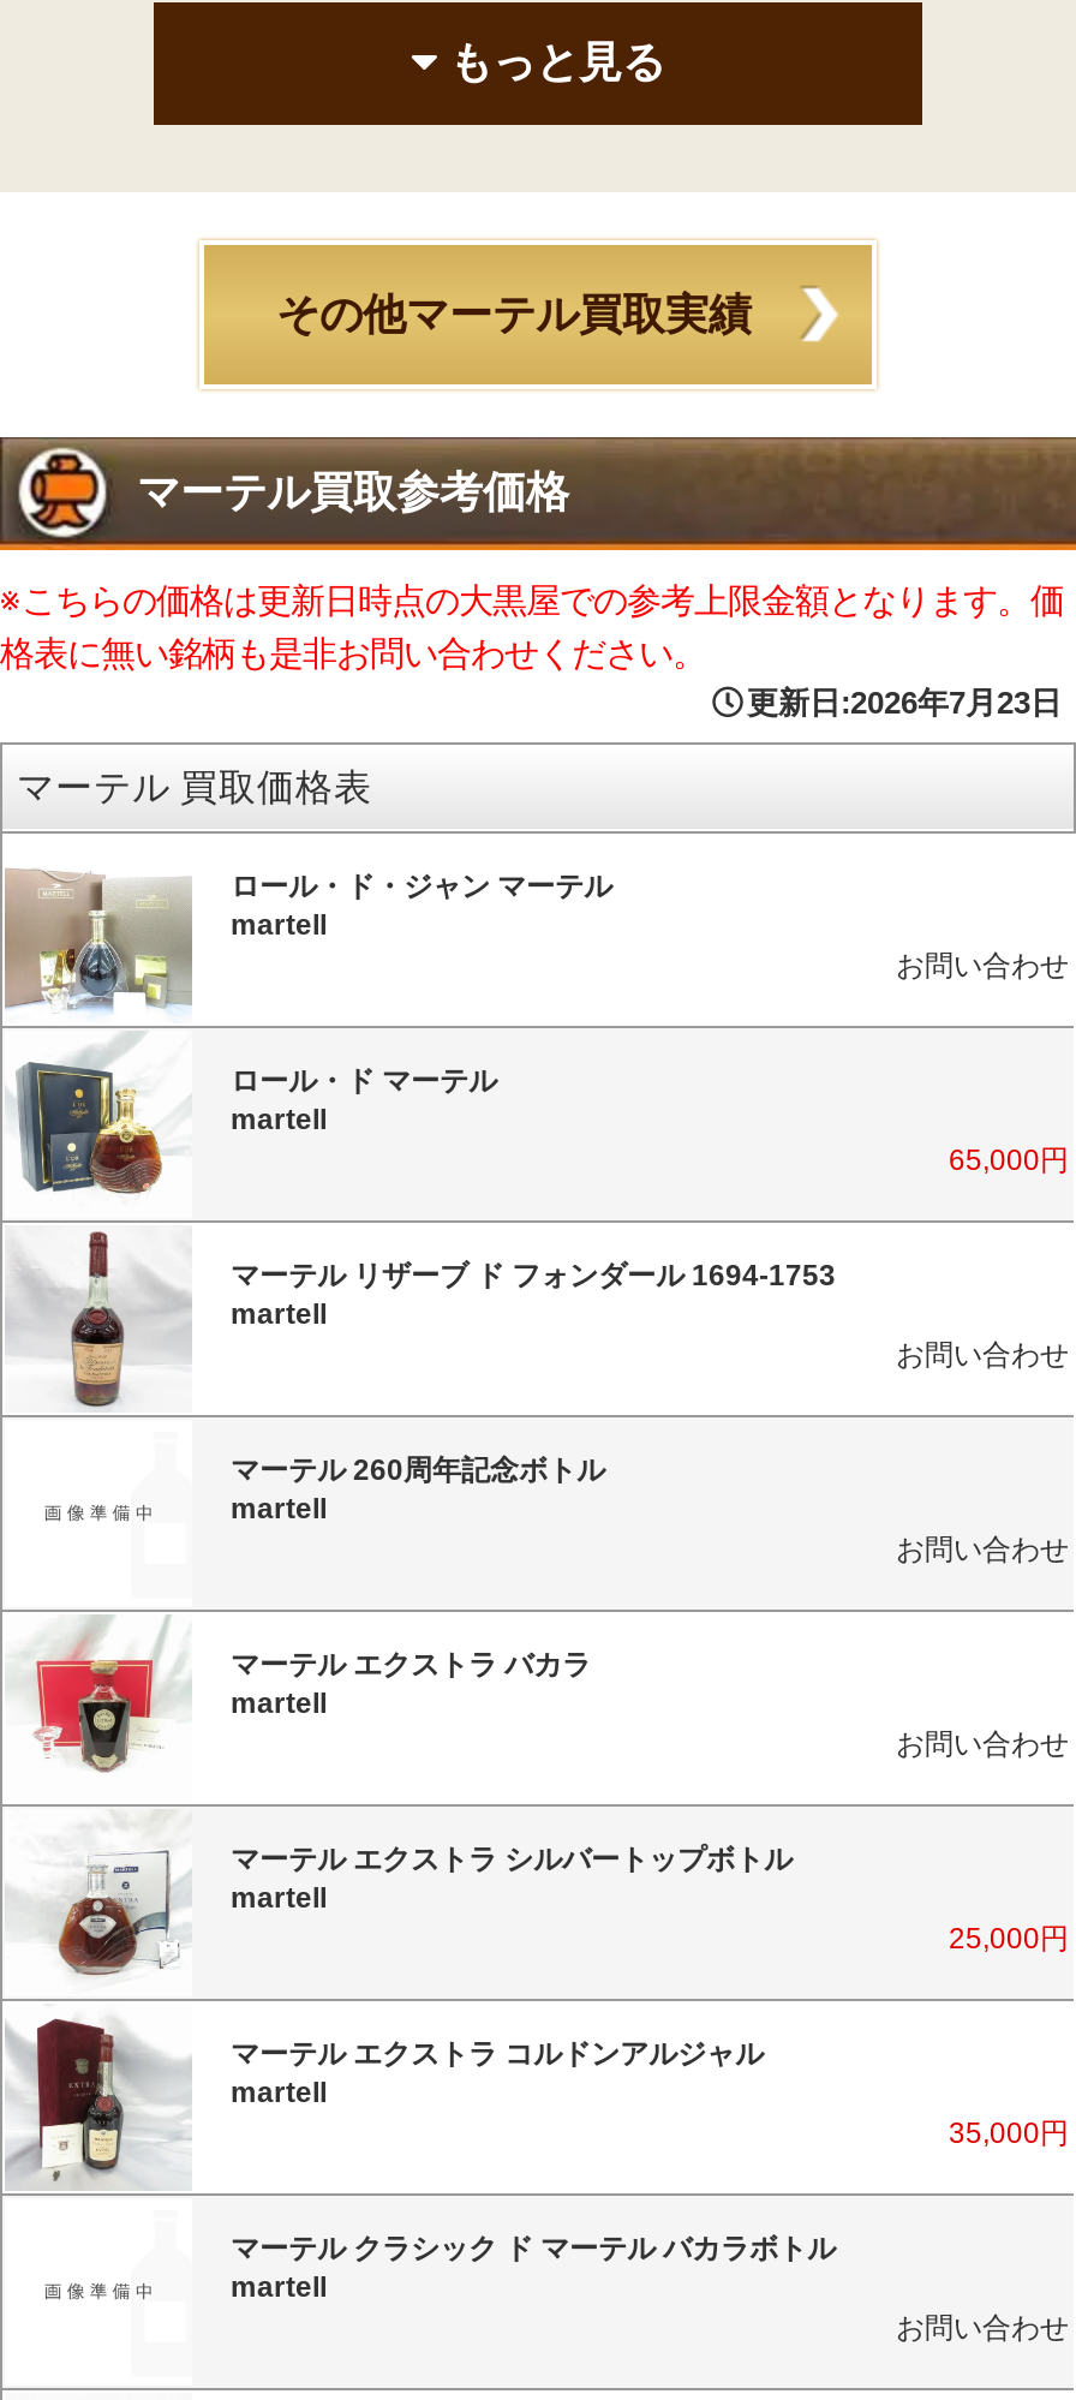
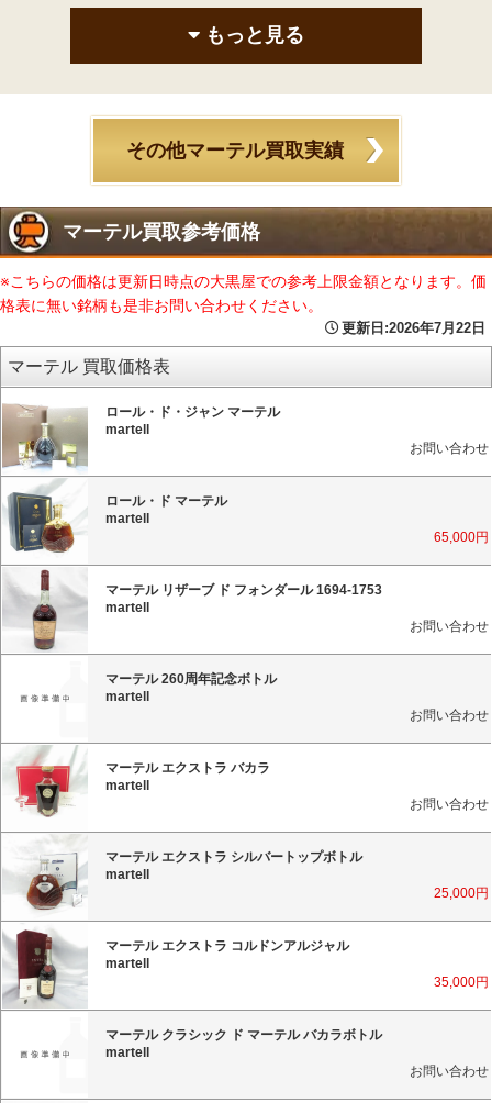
[747,684,1062,720] 更新日:2026年7月23日 -> [342,320,485,336] 更新日:2026年7月22日

